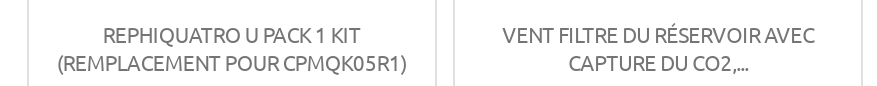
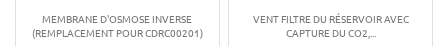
[57,18,407,76] REPHIQUATRO U PACK 1 KIT | (REMPLACEMENT POUR CPMQK05R1) -> [32,10,203,39] MEMBRANE D'OSMOSE INVERSE | (REMPLACEMENT POUR CDRC00201)

